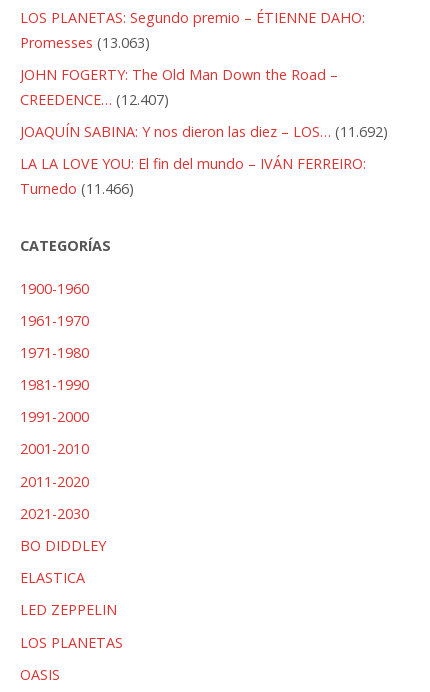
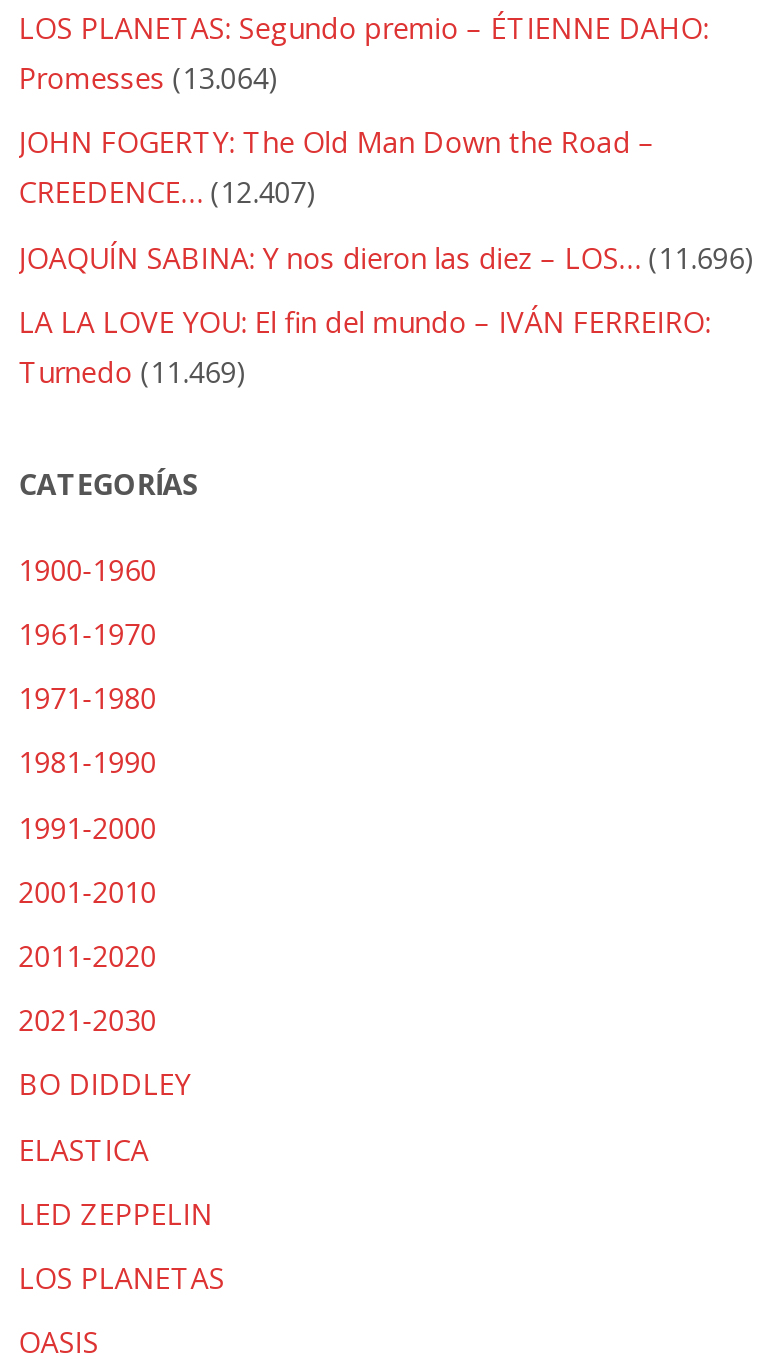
[20,33,150,52] Promesses (13.063) -> [19,60,279,98] Promesses (13.064)
[20,122,388,141] JOAQUÍN SABINA: Y nos dieron las diez – LOS… (11.692) -> [19,238,755,276] JOAQUÍN SABINA: Y nos dieron las diez – LOS… (11.696)
[20,179,134,198] Turnedo (11.466) -> [19,353,247,391] Turnedo (11.469)

